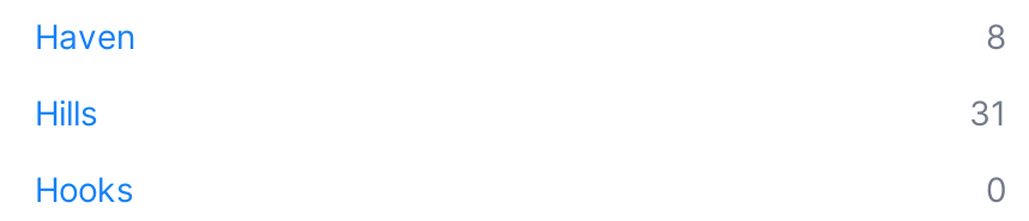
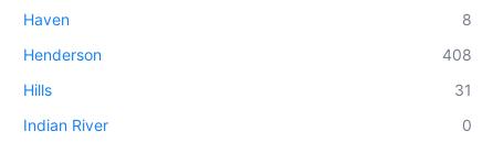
none -> [23,45,472,63] Henderson | 408
[35,167,133,208] Hooks -> [23,115,108,134] Indian River

